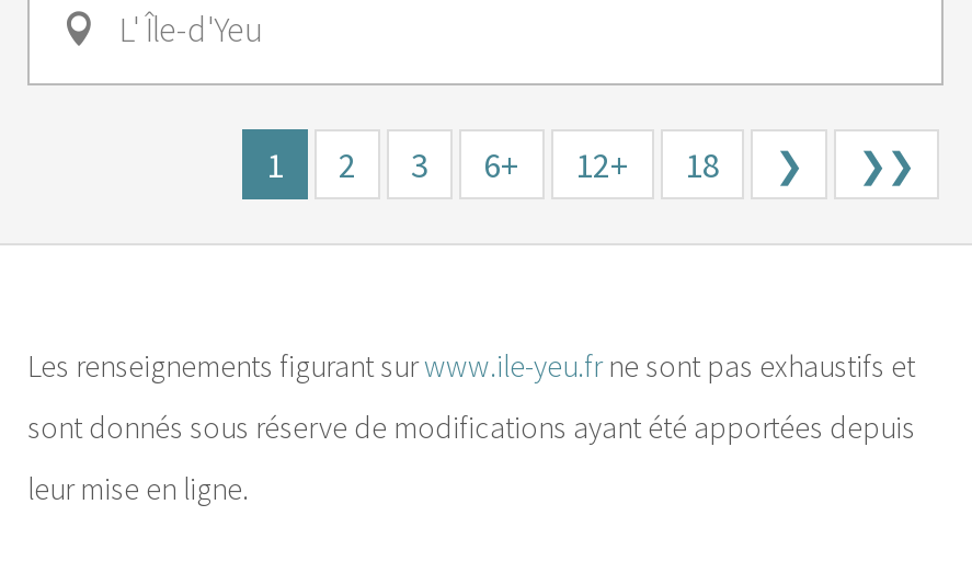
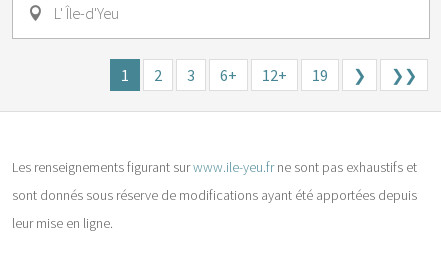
[685,142,720,186] 18 -> [312,65,328,85] 19

